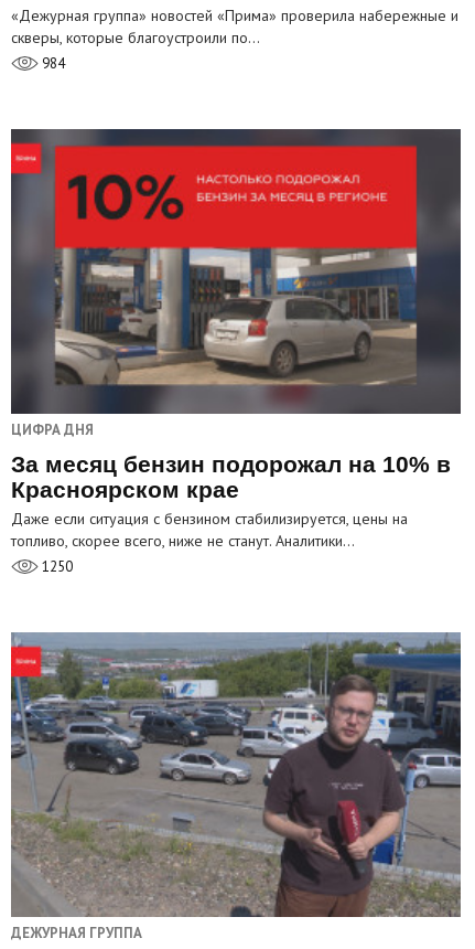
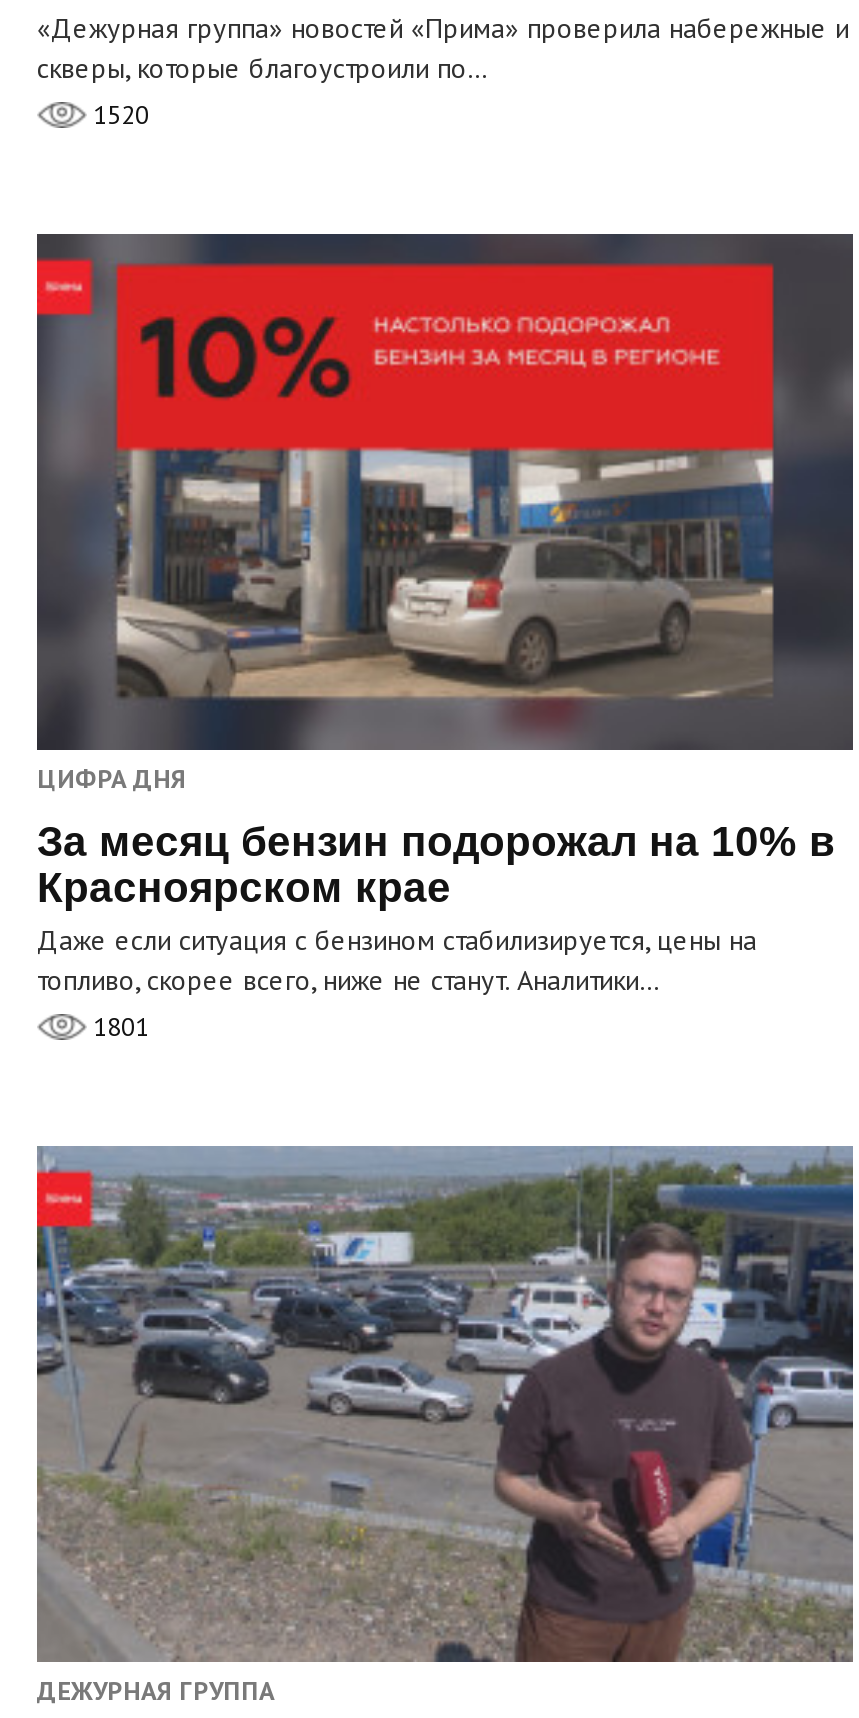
[39,54,65,72] 984 -> [87,97,149,131] 1520
[39,557,73,576] 1250 -> [87,1009,149,1043] 1801

